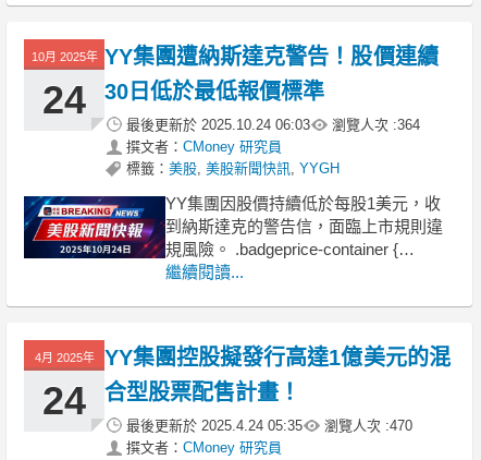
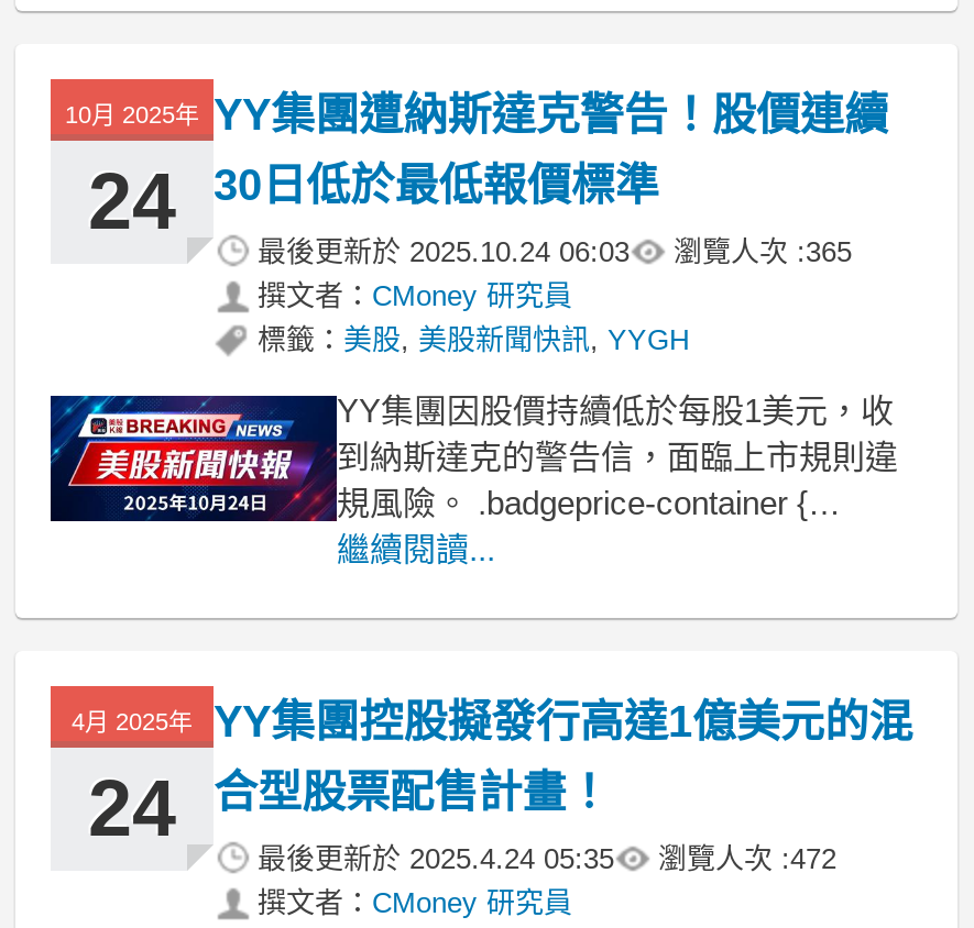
[126,117,420,133] 最後更新於2025.10.24 06:03 瀏覽人次 : 364 -> [258,235,852,268] 最後更新於2025.10.24 06:03 瀏覽人次 : 365
[126,417,412,434] 最後更新於2025.4.24 05:35 瀏覽人次 : 470 -> [258,842,836,875] 最後更新於2025.4.24 05:35 瀏覽人次 : 472

